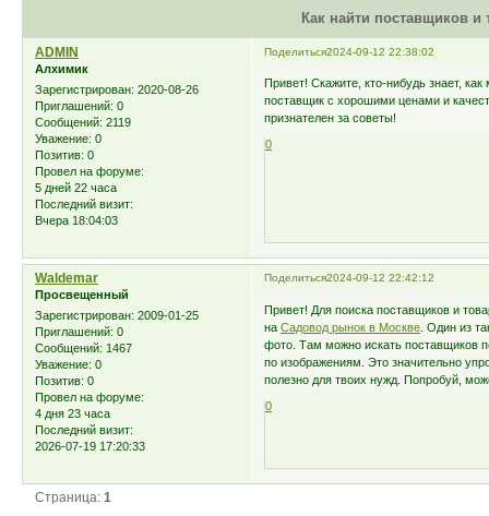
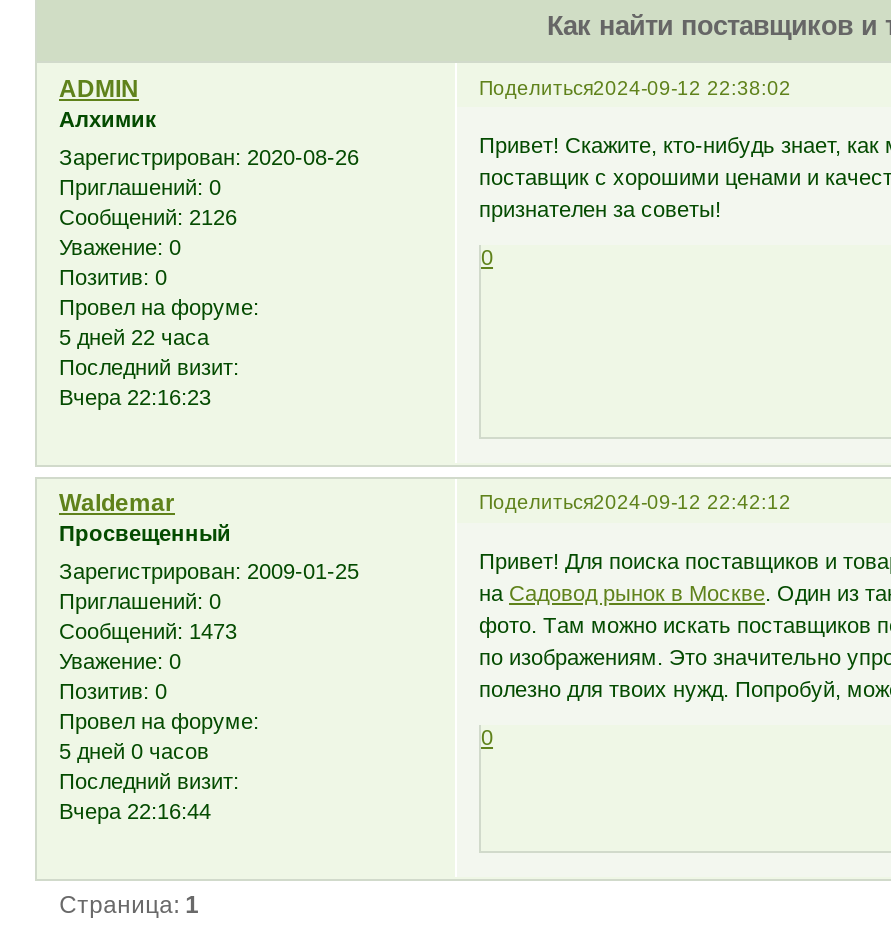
[35,116,131,129] Сообщений: 2119 -> [59,205,237,229] Сообщений: 2126
[35,214,118,227] Вчера 18:04:03 -> [59,385,211,409] Вчера 22:16:23
[35,342,132,355] Сообщений: 1467 -> [59,620,237,644] Сообщений: 1473
[35,407,110,420] 4 дня 23 часа -> [59,740,209,764] 5 дней 0 часов
[35,440,145,453] 2026-07-19 17:20:33 -> [59,800,211,824] Вчера 22:16:44

